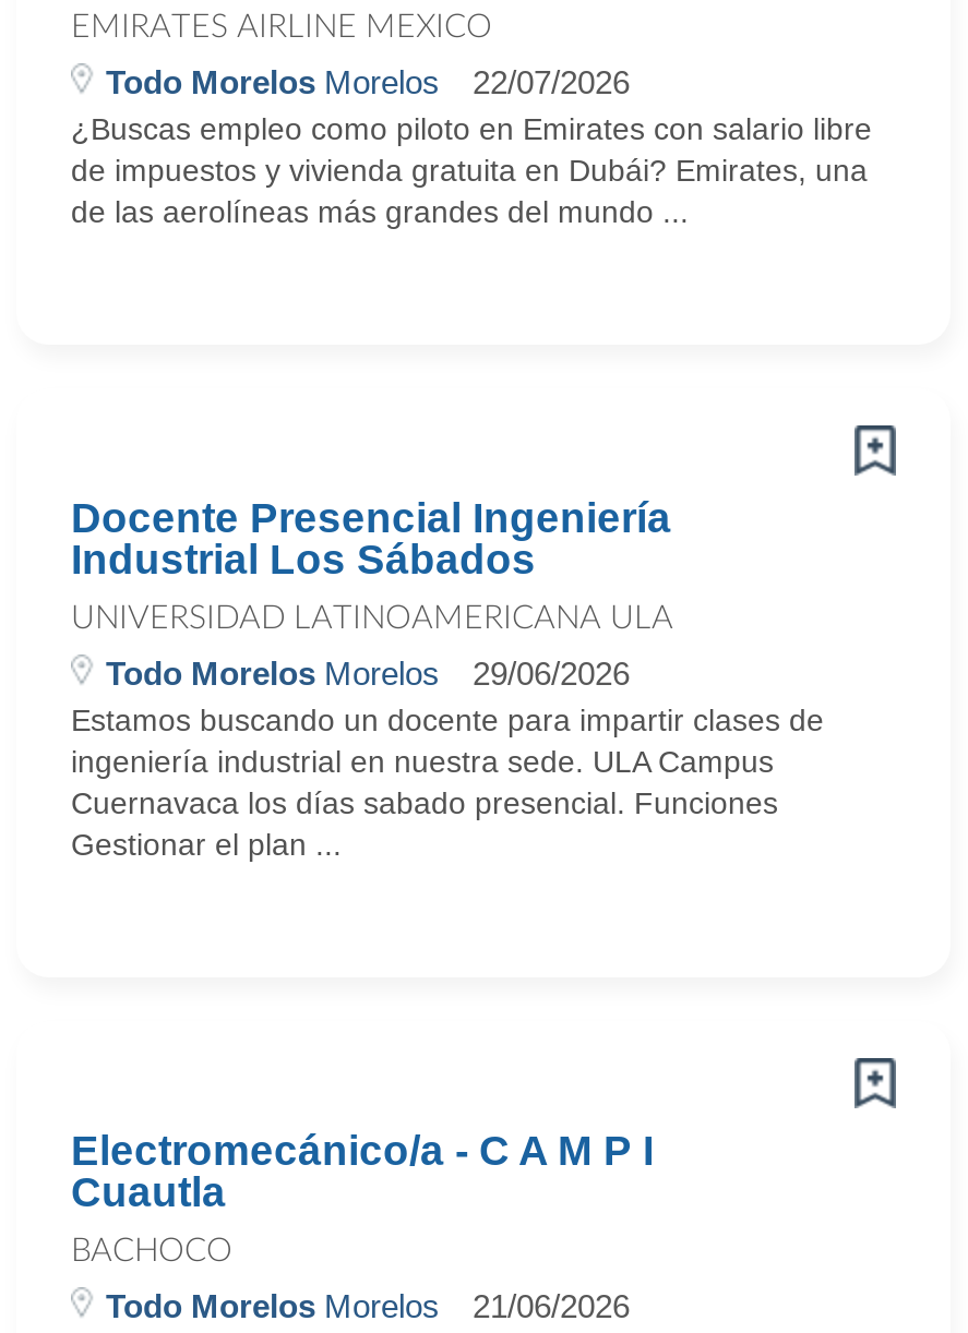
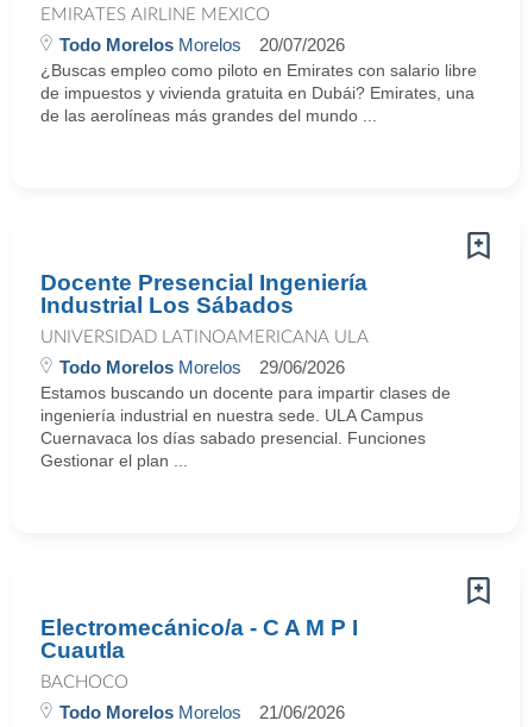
[106,63,630,100] Todo Morelos Morelos 22/07/2026 -> [59,35,345,55] Todo Morelos Morelos 20/07/2026

